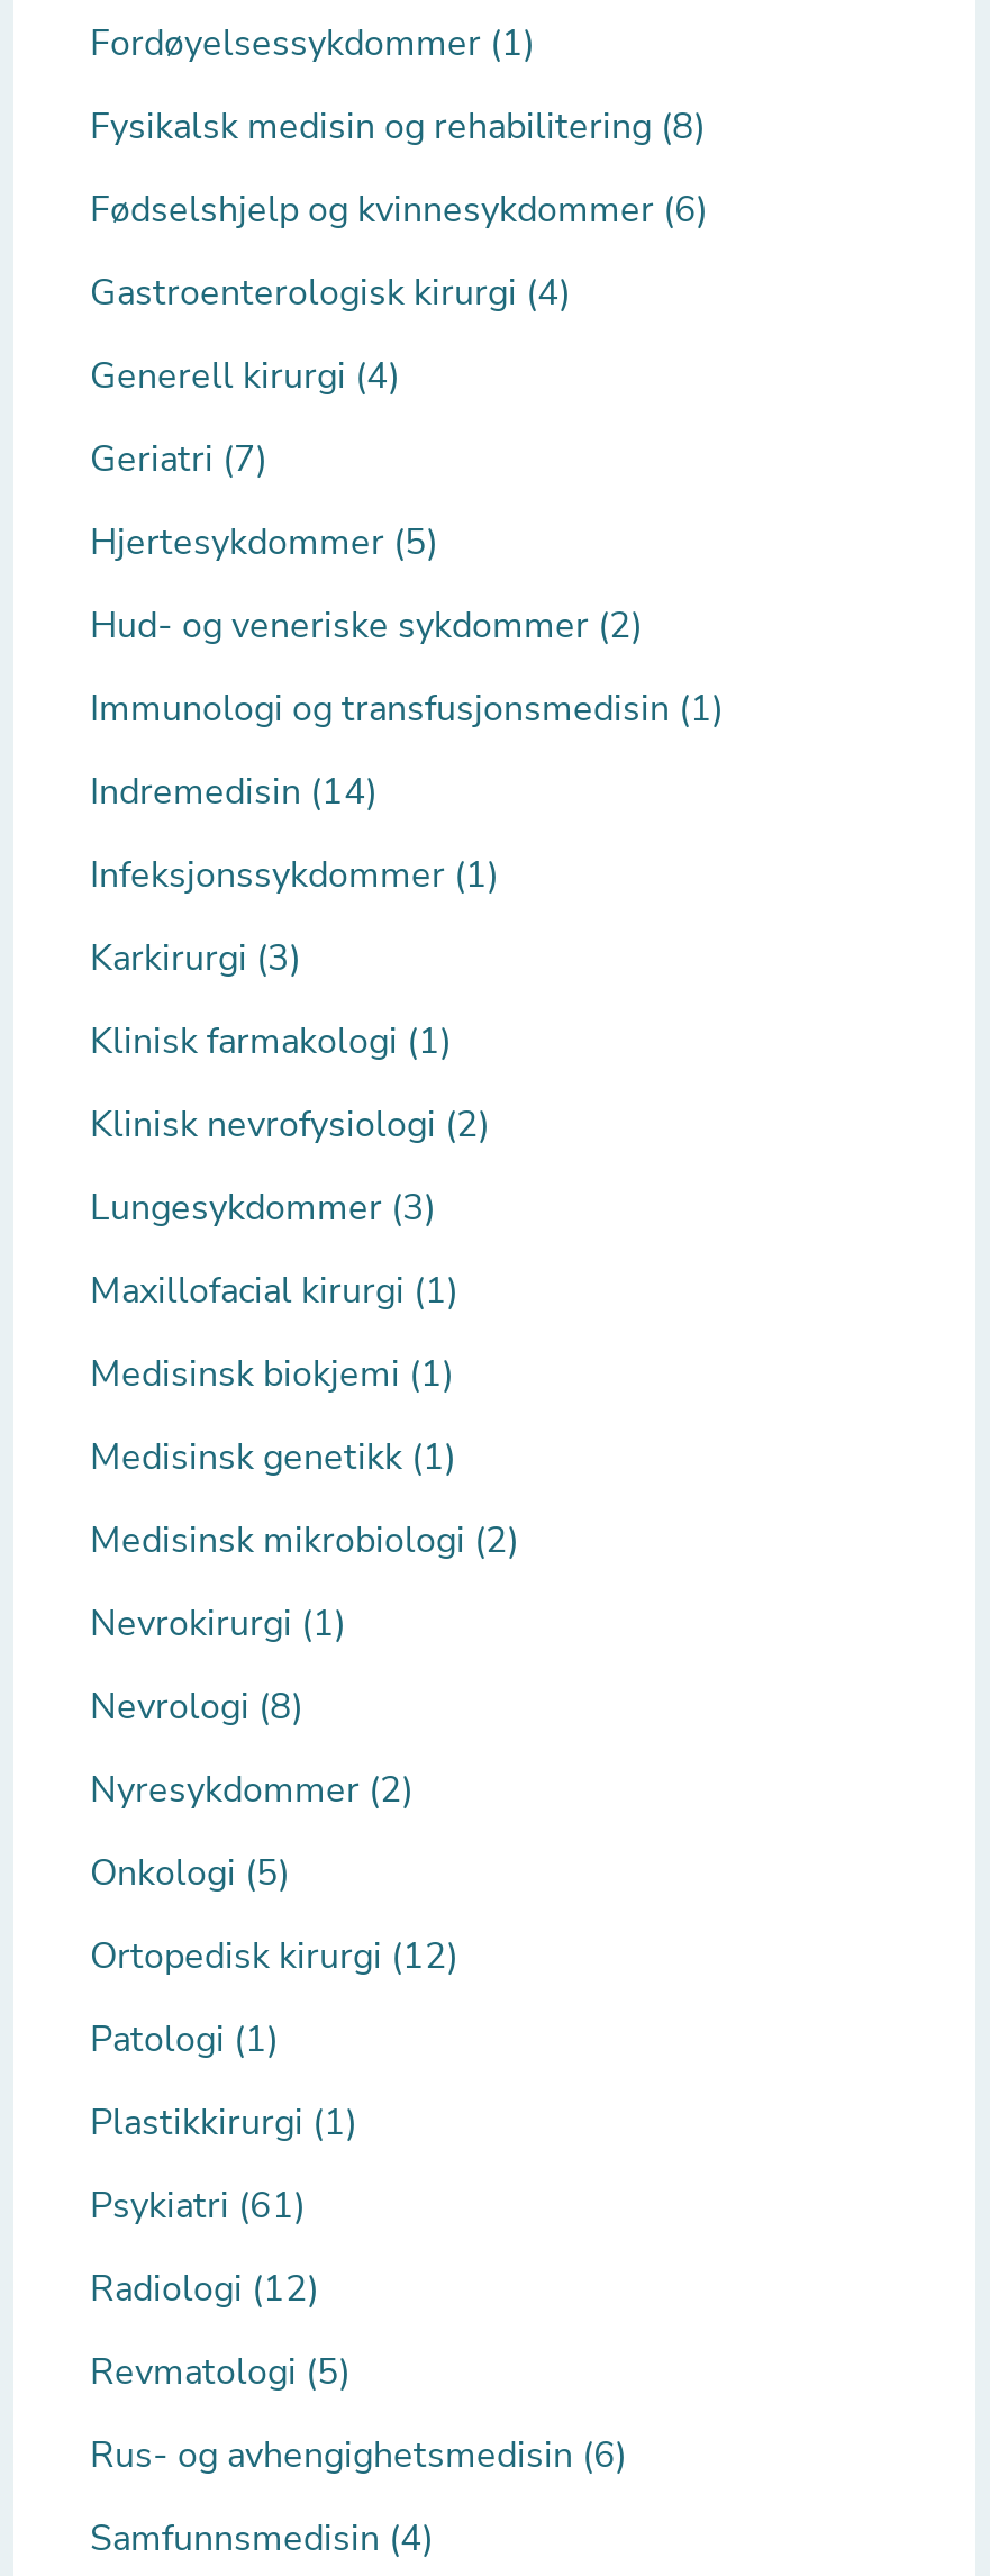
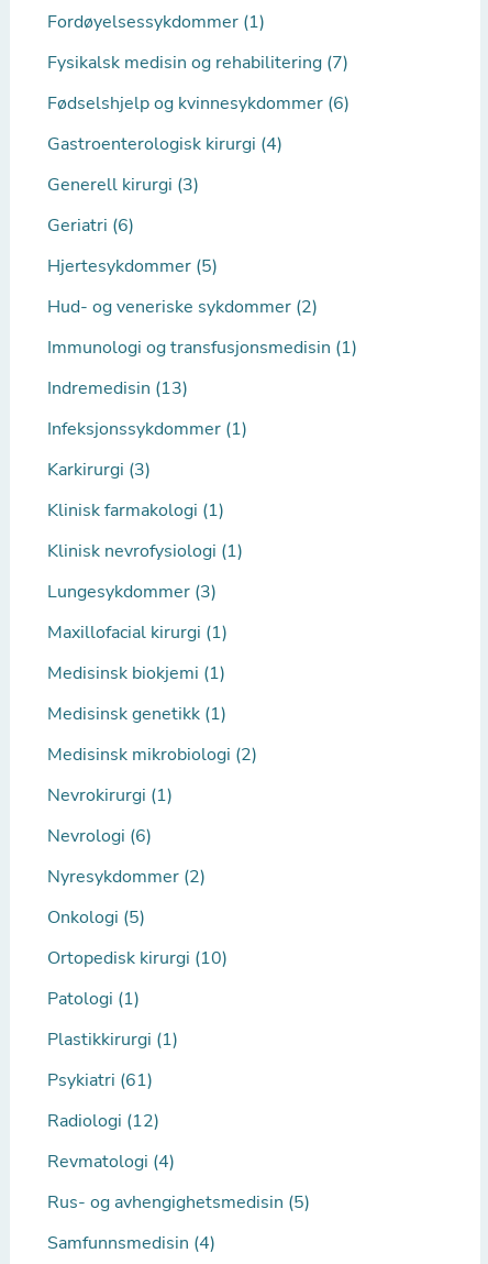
[90,102,706,152] Fysikalsk medisin og rehabilitering (8) -> [47,50,348,75] Fysikalsk medisin og rehabilitering (7)
[90,352,400,401] Generell kirurgi (4) -> [47,173,199,197] Generell kirurgi (3)
[90,435,267,484] Geriatri (7) -> [47,213,134,238] Geriatri (6)
[90,767,378,817] Indremedisin (14) -> [47,376,188,400] Indremedisin (13)
[90,1100,490,1150] Klinisk nevrofysiologi (2) -> [47,539,243,563] Klinisk nevrofysiologi (1)
[90,1682,303,1732] Nevrologi (8) -> [47,824,152,848] Nevrologi (6)
[90,1932,458,1981] Ortopedisk kirurgi (12) -> [47,946,228,970] Ortopedisk kirurgi (10)
[90,2348,351,2397] Revmatologi (5) -> [47,1149,175,1174] Revmatologi (4)
[90,2431,627,2480] Rus- og avhengighetsmedisin (6) -> [47,1190,310,1214] Rus- og avhengighetsmedisin (5)

